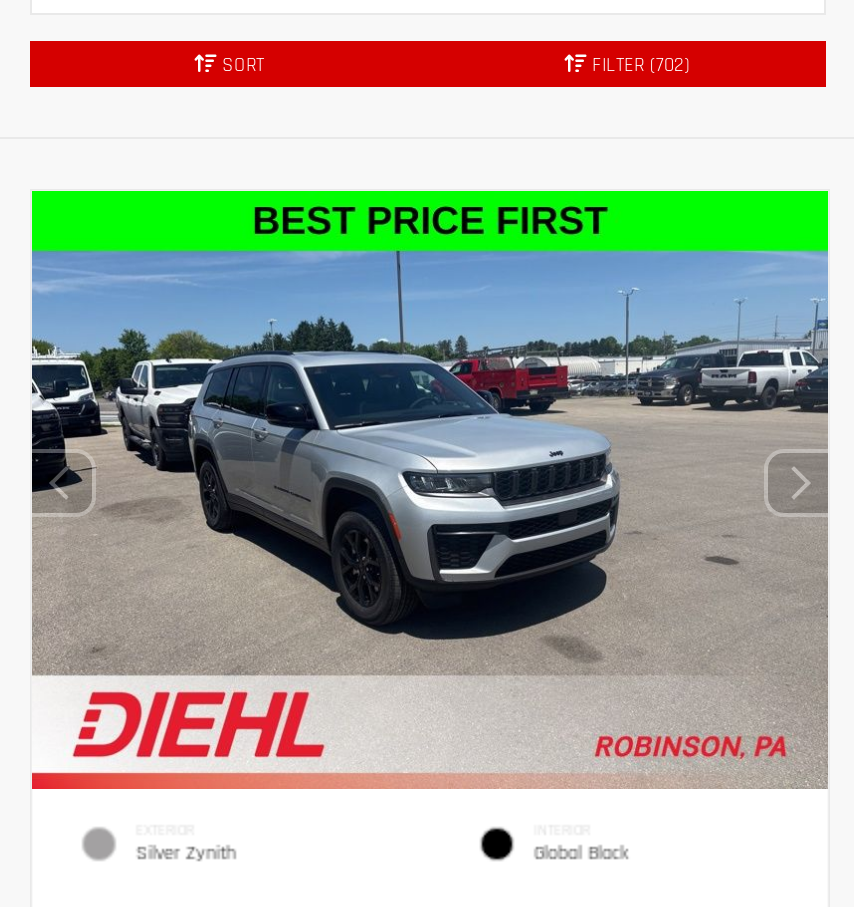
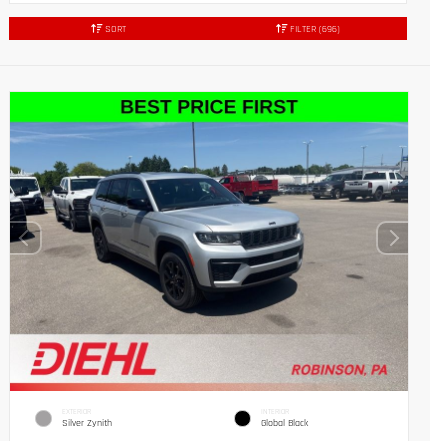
[586,53,690,77] FILTER (702) -> [286,23,339,35] FILTER (696)

